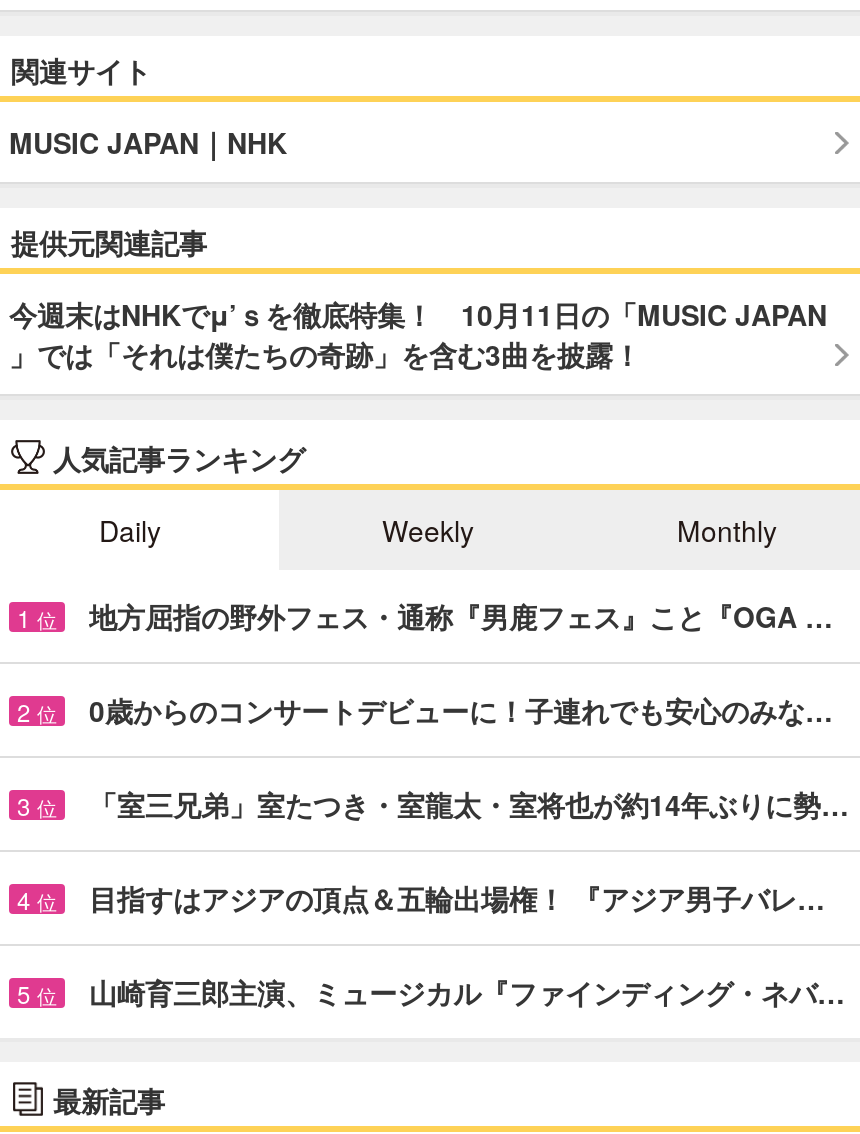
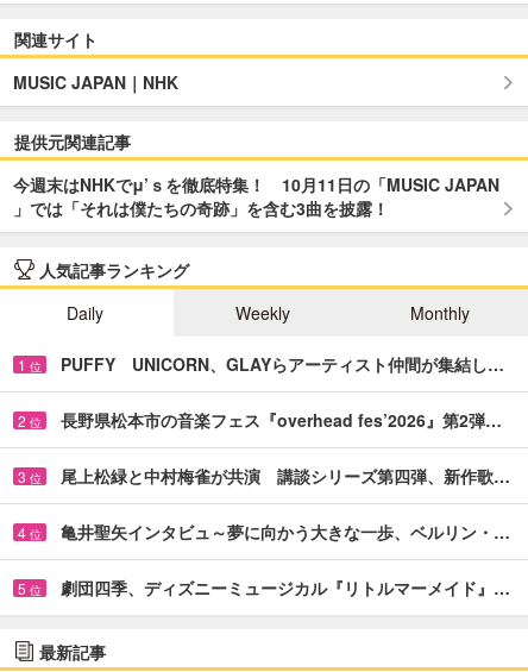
[89,596,833,636] 地方屈指の野外フェス・通称『男鹿フェス』こと『OGA … -> [61,352,504,376] PUFFY UNICORN、GLAYらアーティスト仲間が集結し…
[89,690,833,730] 0歳からのコンサートデビューに！子連れでも安心のみな… -> [61,408,502,432] 長野県松本市の音楽フェス『overhead fes’2026』第2弾…
[89,784,849,824] 「室三兄弟」室たつき・室龍太・室将也が約14年ぶりに勢… -> [61,464,510,487] 尾上松緑と中村梅雀が共演 講談シリーズ第四弾、新作歌…
[89,878,825,918] 目指すはアジアの頂点＆五輪出場権！ 『アジア男子バレ… -> [61,520,510,543] 亀井聖矢インタビュ～夢に向かう大きな一歩、ベルリン・…
[89,972,845,1012] 山崎育三郎主演、ミュージカル『ファインディング・ネバ… -> [61,575,510,599] 劇団四季、ディズニーミュージカル『リトルマーメイド』…

